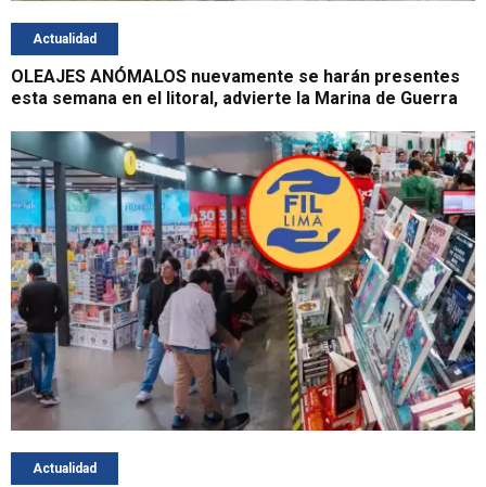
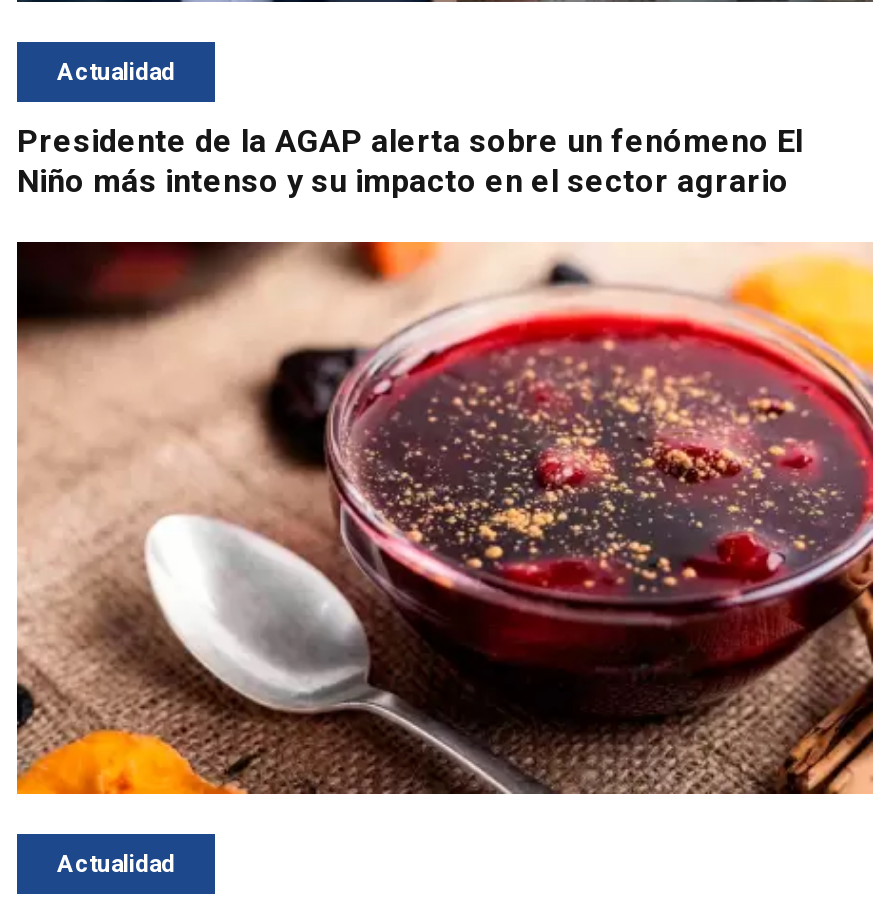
[11,66,460,109] OLEAJES ANÓMALOS nuevamente se harán presentes | esta semana en el litoral, advierte la Marina de Guerra -> [17,122,803,200] Presidente de la AGAP alerta sobre un fenómeno El | Niño más intenso y su impacto en el sector agrario
[10,130,476,432] [image] -> [15,240,875,796] [image]

